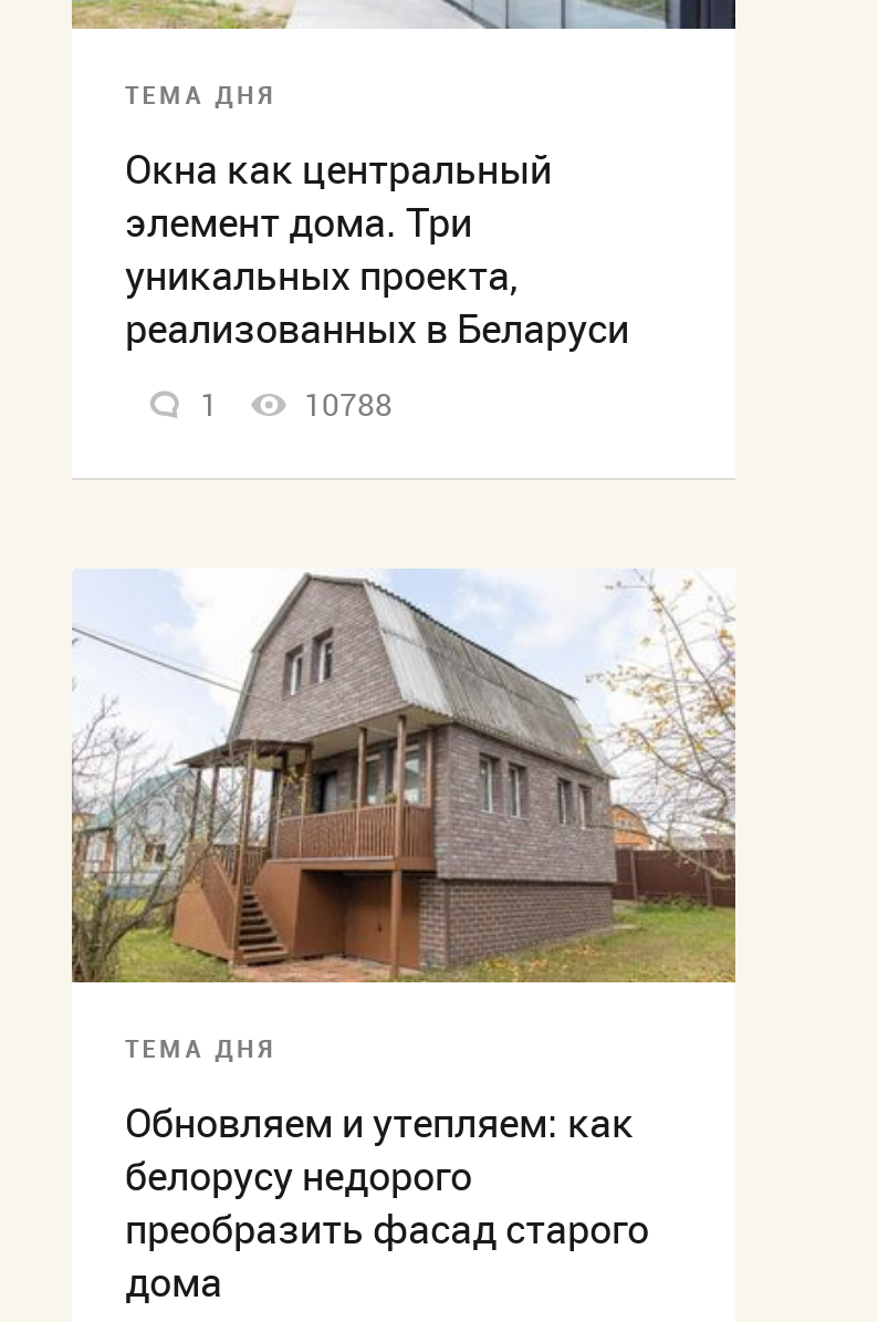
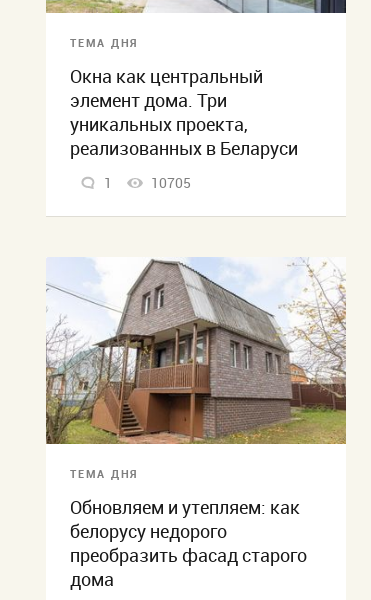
[304,387,393,423] 10788 -> [151,175,191,191] 10705

